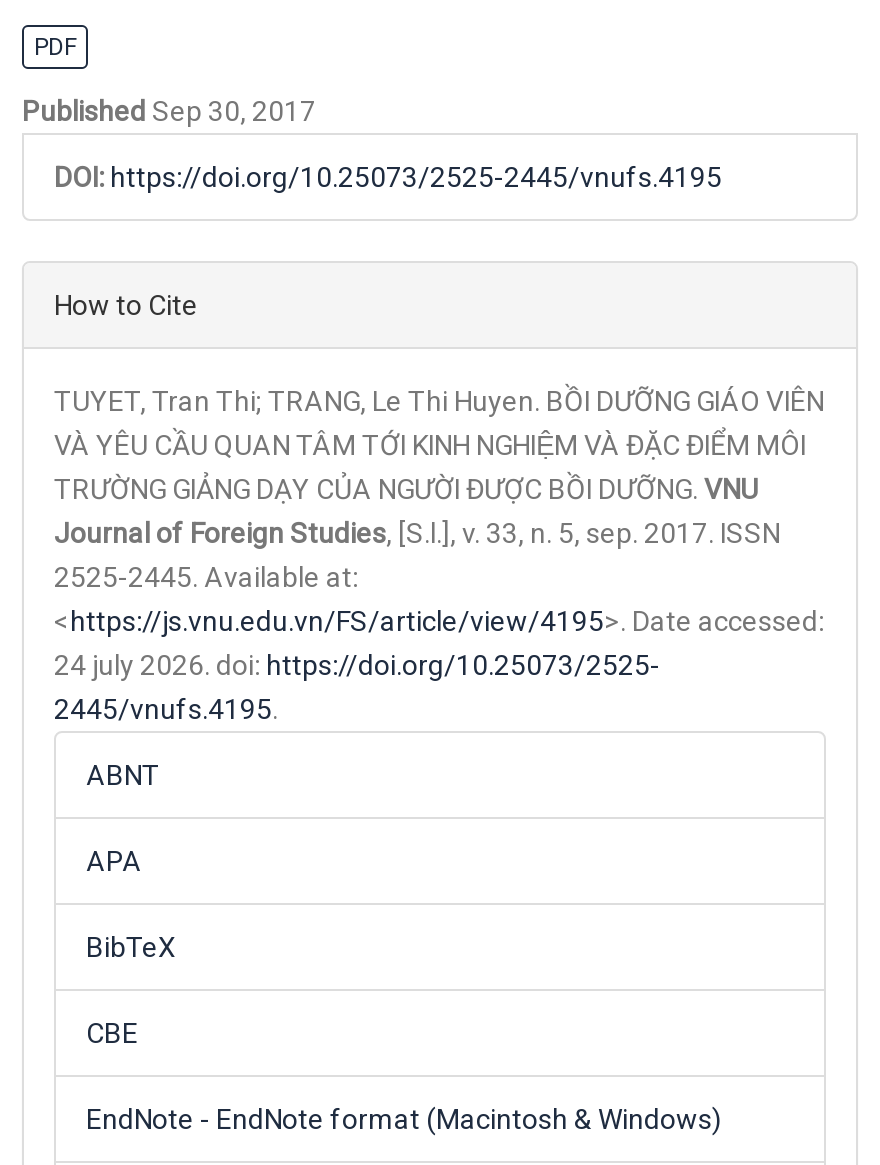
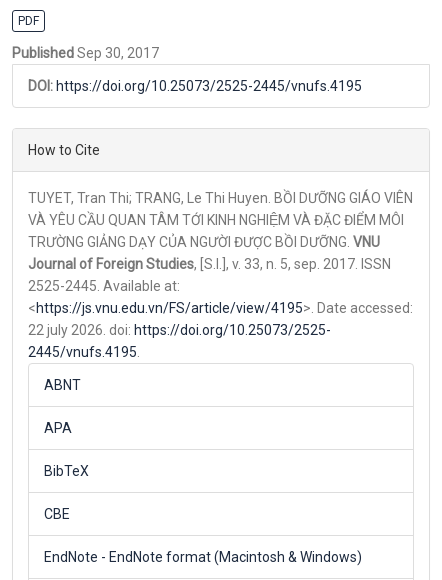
[54,648,660,680] 24 july 2026. doi: https://doi.org/10.25073/2525- -> [28,322,331,338] 22 july 2026. doi: https://doi.org/10.25073/2525-

